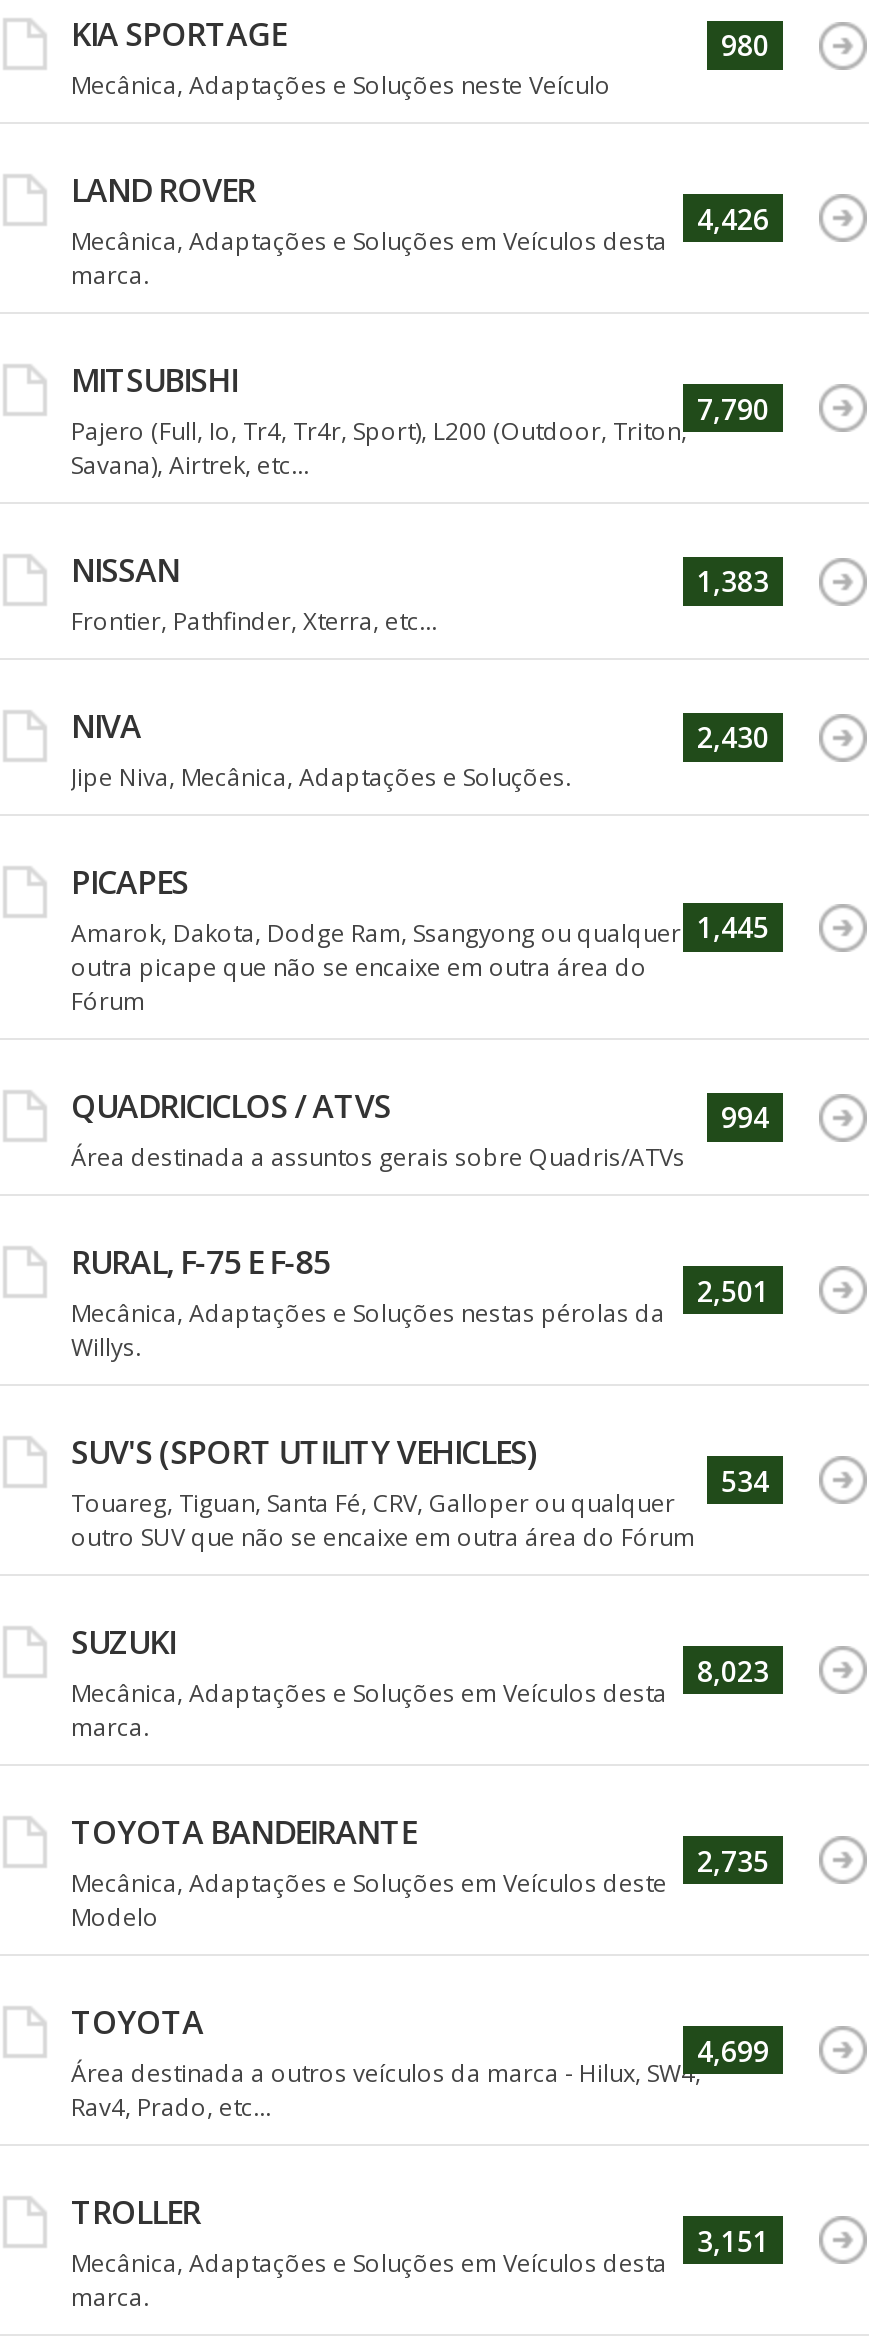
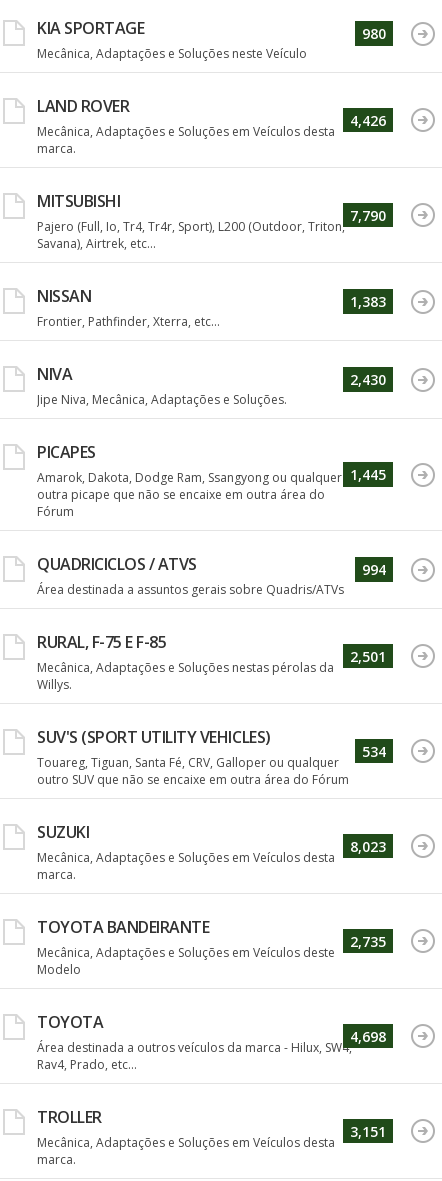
[697,2031,769,2069] 4,699 -> [350,1026,386,1045] 4,698

